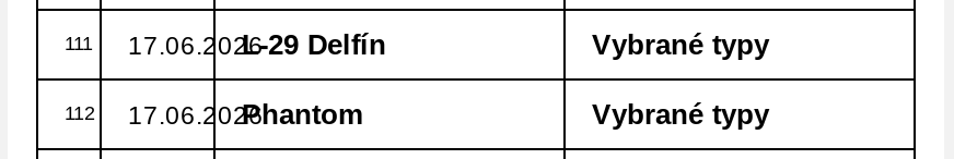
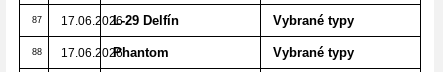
[65,32,93,54] 111 -> [32,15,42,25] 87
[65,102,95,124] 112 -> [32,47,42,57] 88

